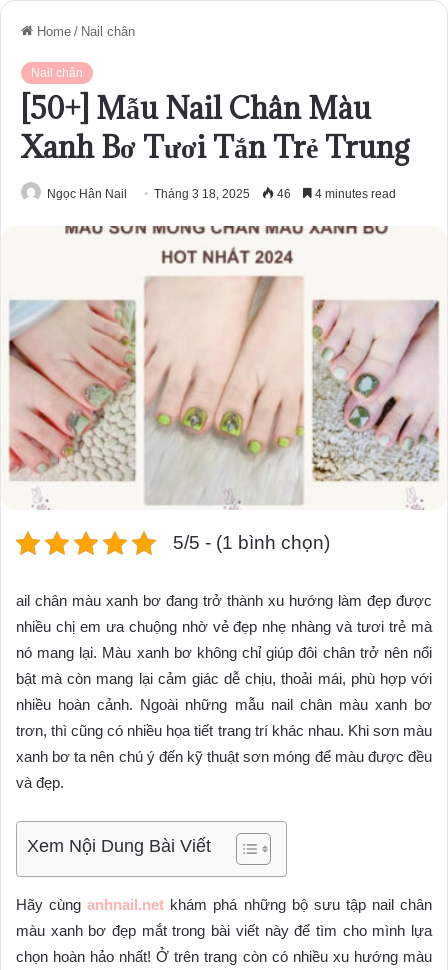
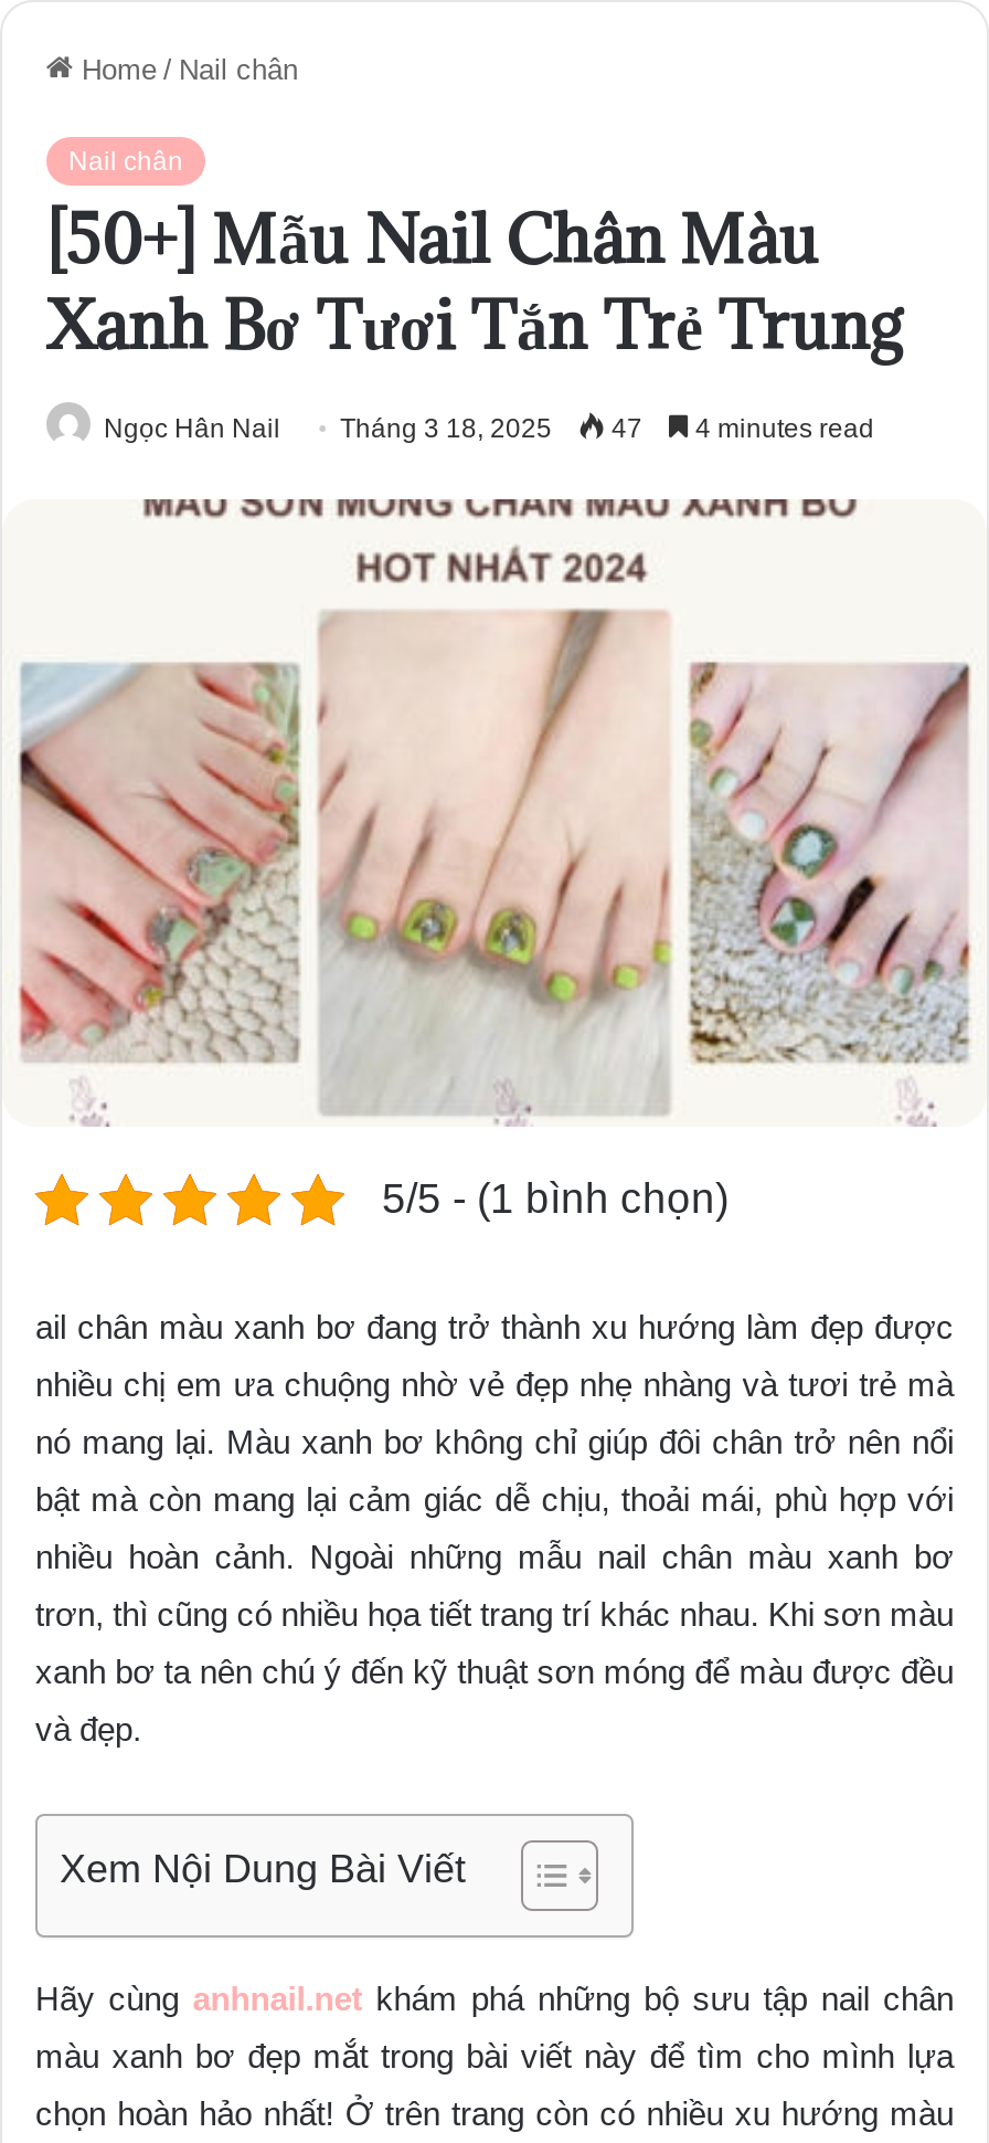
[47,187,396,201] Ngọc Hân Nail Tháng 3 18, 2025 46 4 minutes read -> [104,412,874,443] Ngọc Hân Nail Tháng 3 18, 2025 47 4 minutes read

